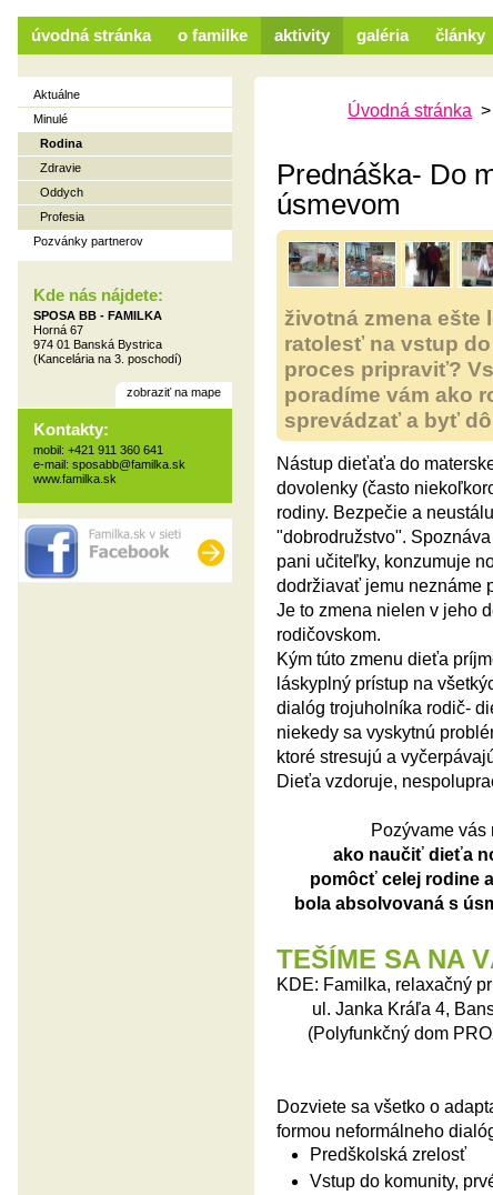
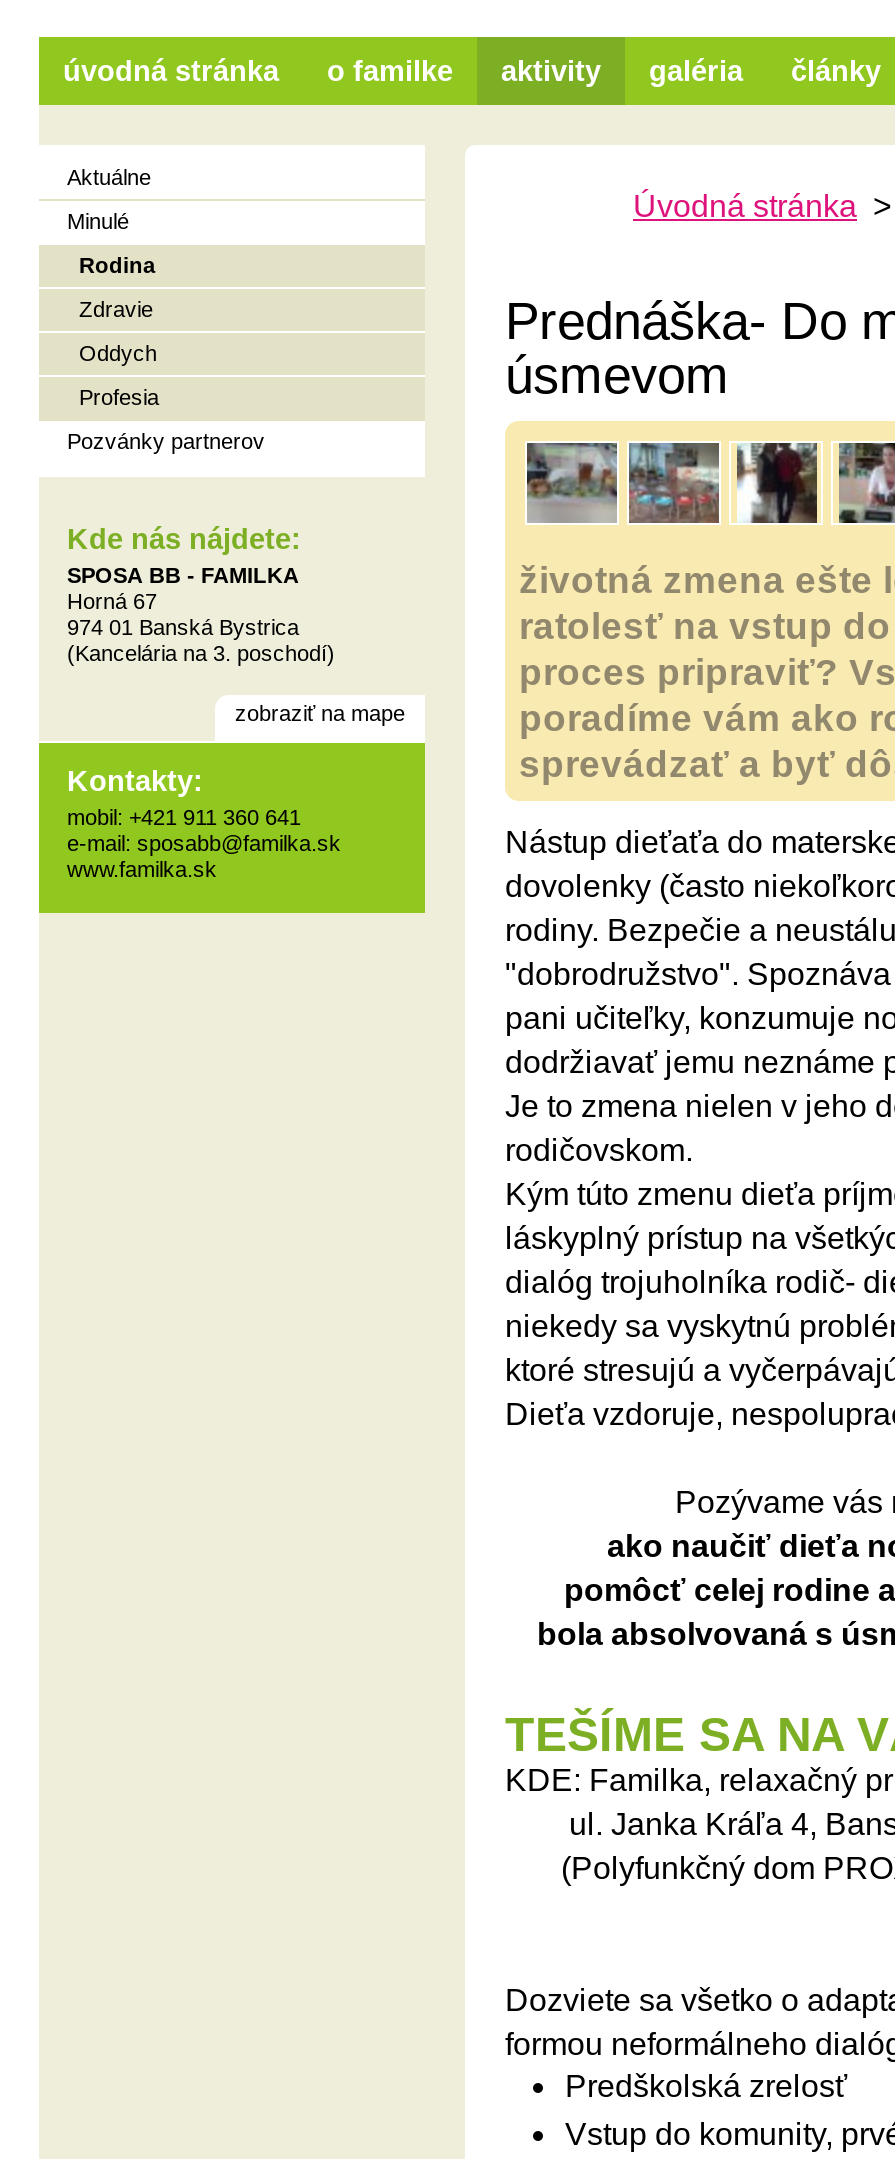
[20,520,231,582] [image] -> none

